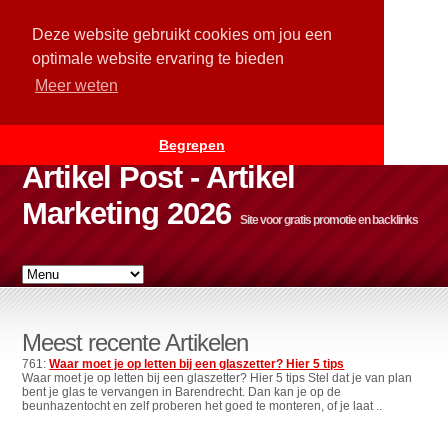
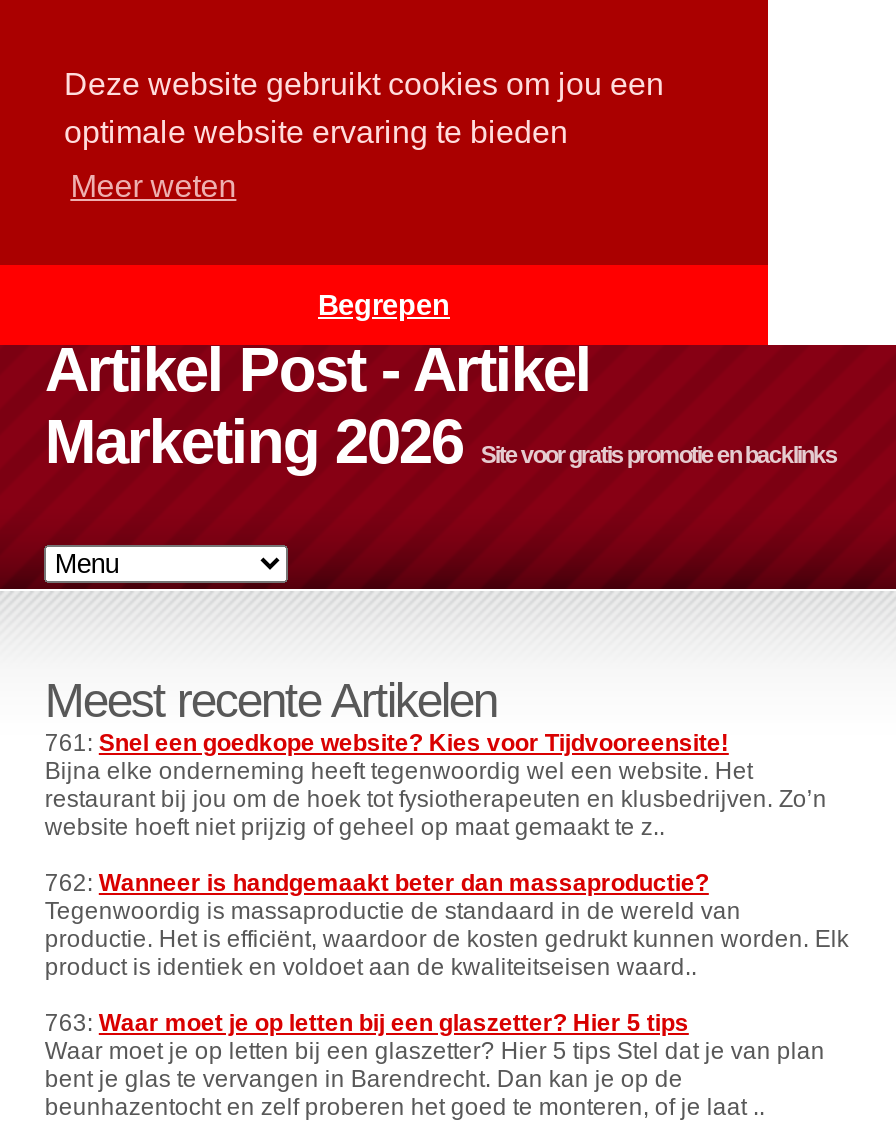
[22,357,344,371] 761: Waar moet je op letten bij een glaszetter? Hier 5 tips -> [45,729,849,1037] 761: Snel een goedkope website? Kies voor Tijdvooreensite! | Bijna elke onderneming heeft tegenwoordig wel een website. Het | restaurant bij jou om de hoek tot fysiotherapeuten en klusbedrijven. Zo’n | website hoeft niet prijzig of geheel op maat gemaakt te z.. | 762: Wanneer is handgemaakt beter dan massaproductie? | Tegenwoordig is massaproductie de standaard in de wereld van | productie. Het is efficiënt, waardoor de kosten gedrukt kunnen worden. Elk | product is identiek en voldoet aan de kwaliteitseisen waard.. | 763: Waar moet je op letten bij een glaszetter? Hier 5 tips

